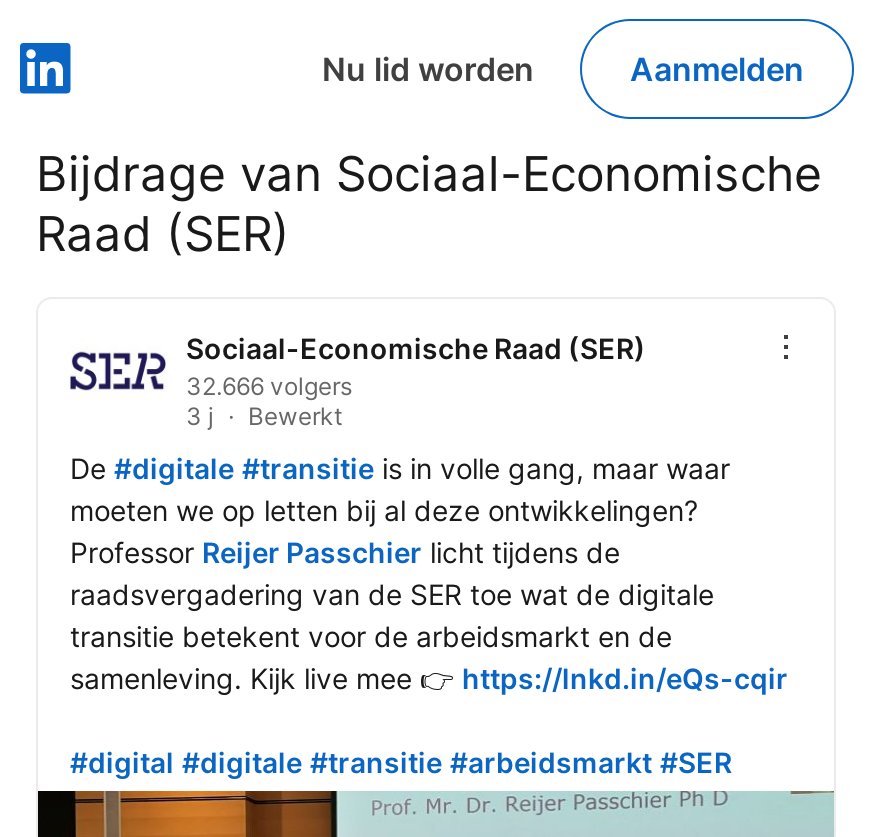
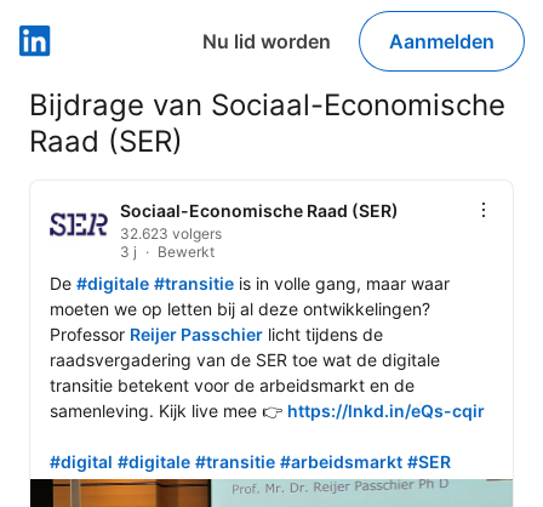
[186,371,352,401] 32.666 volgers -> [120,224,222,243] 32.623 volgers

